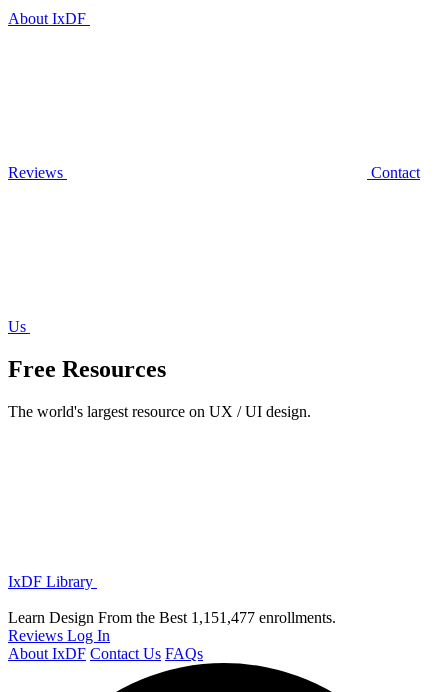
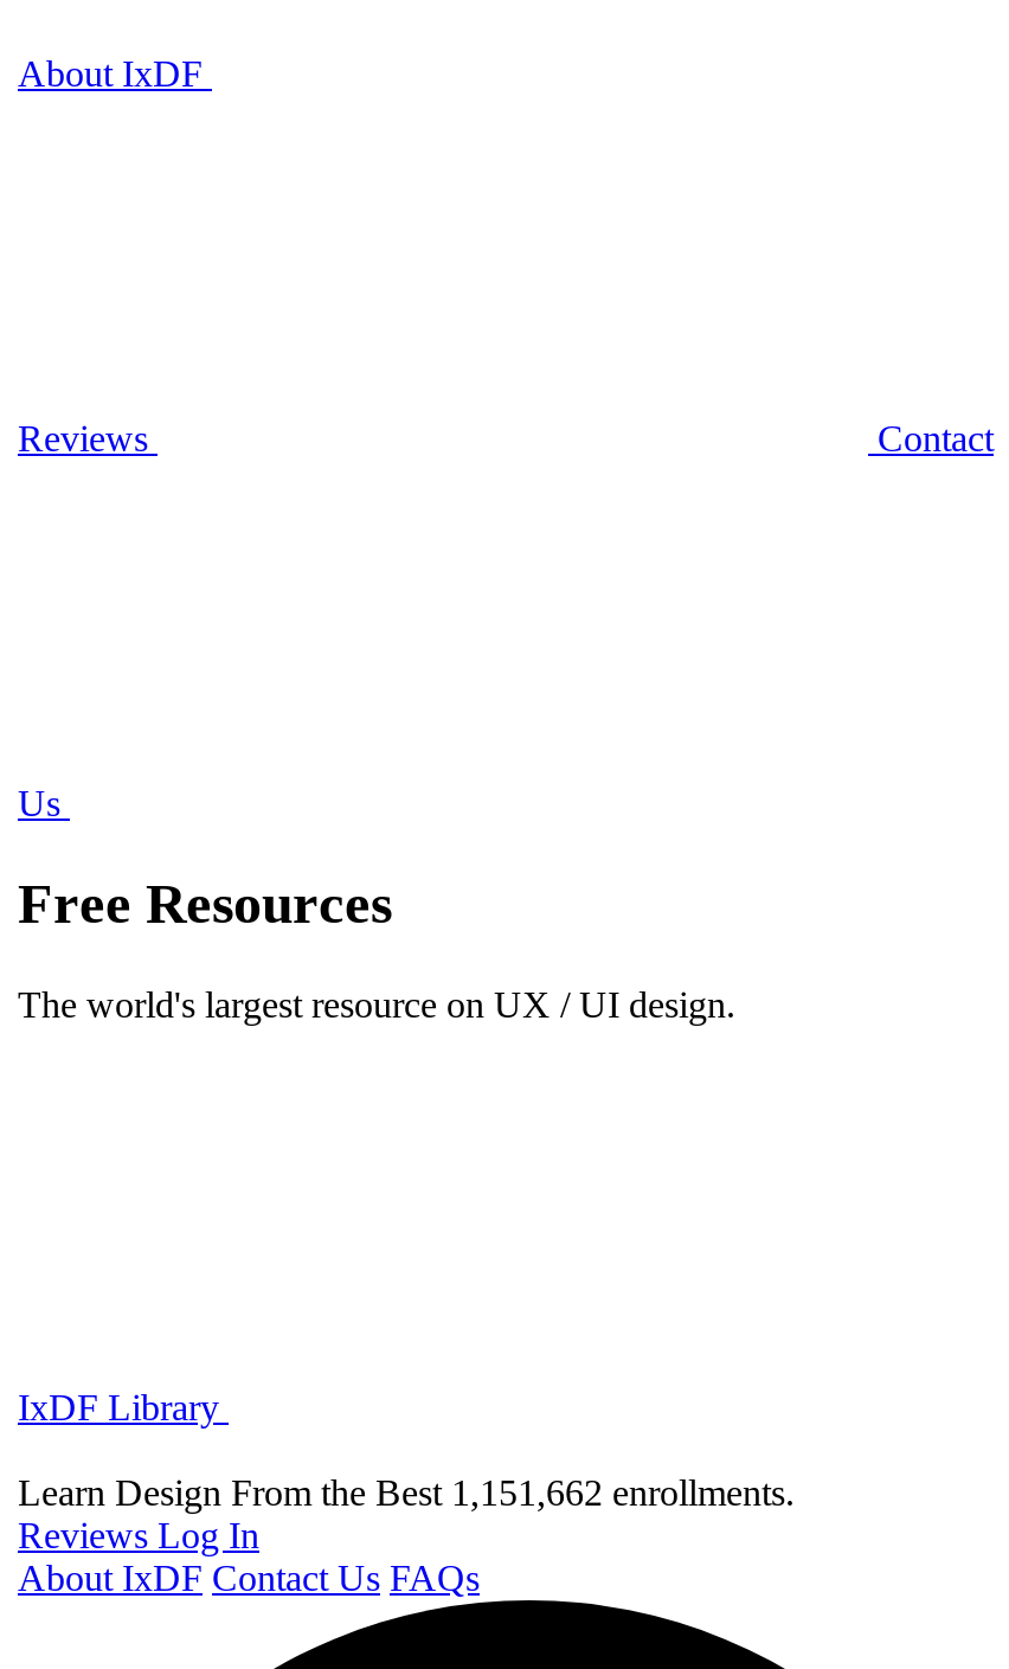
[8,609,336,626] Learn Design From the Best 1,151,477 enrollments. -> [18,1472,795,1512] Learn Design From the Best 1,151,662 enrollments.

